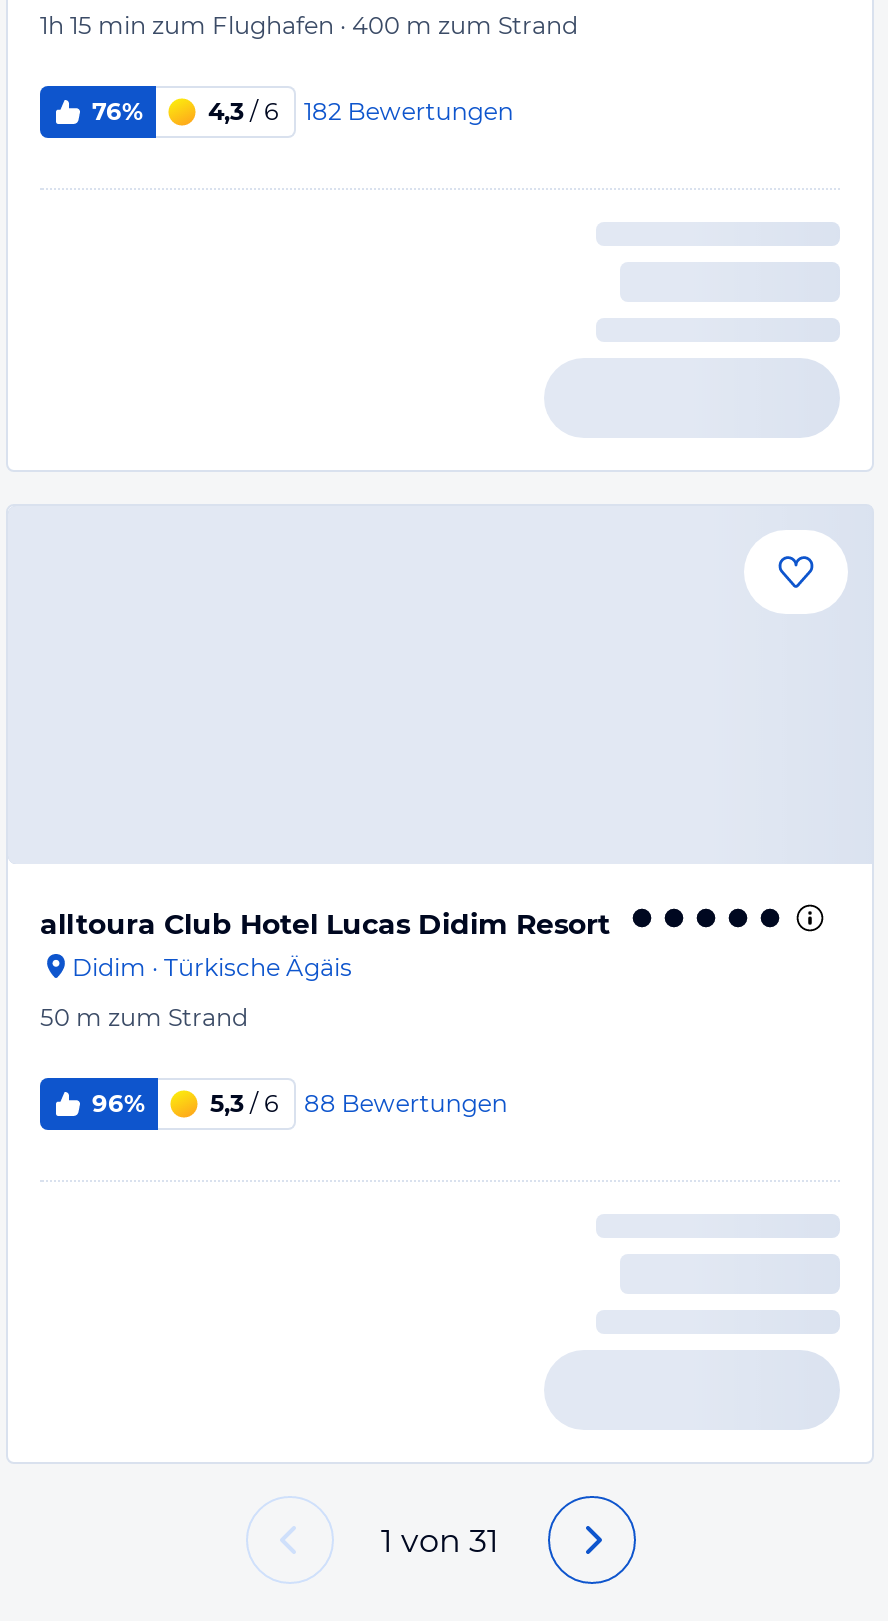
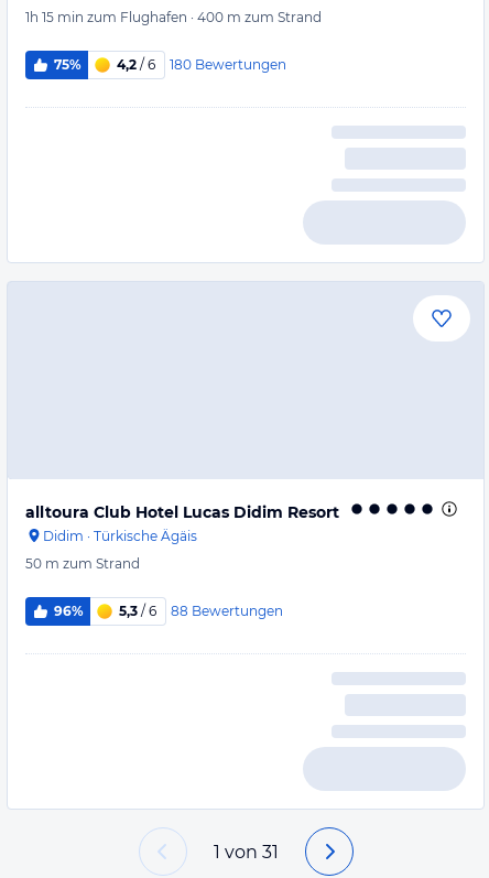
[92,96,144,126] 76% -> [54,56,81,73] 75%
[208,96,278,126] 4,3 / 6 -> [117,56,155,73] 4,2 / 6
[304,95,514,125] 182 Bewertungen -> [170,56,286,72] 180 Bewertungen

